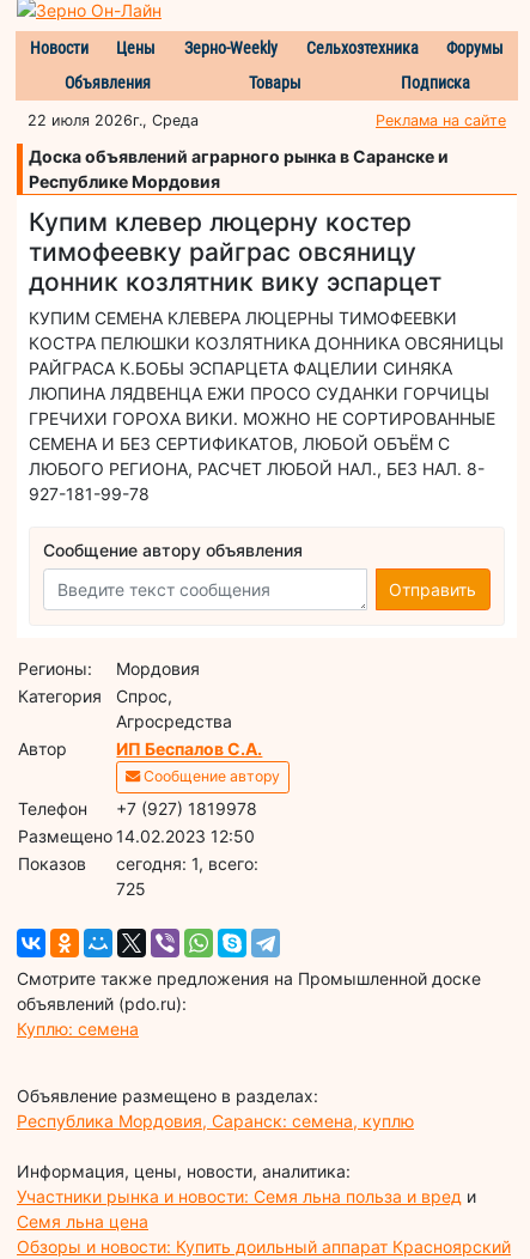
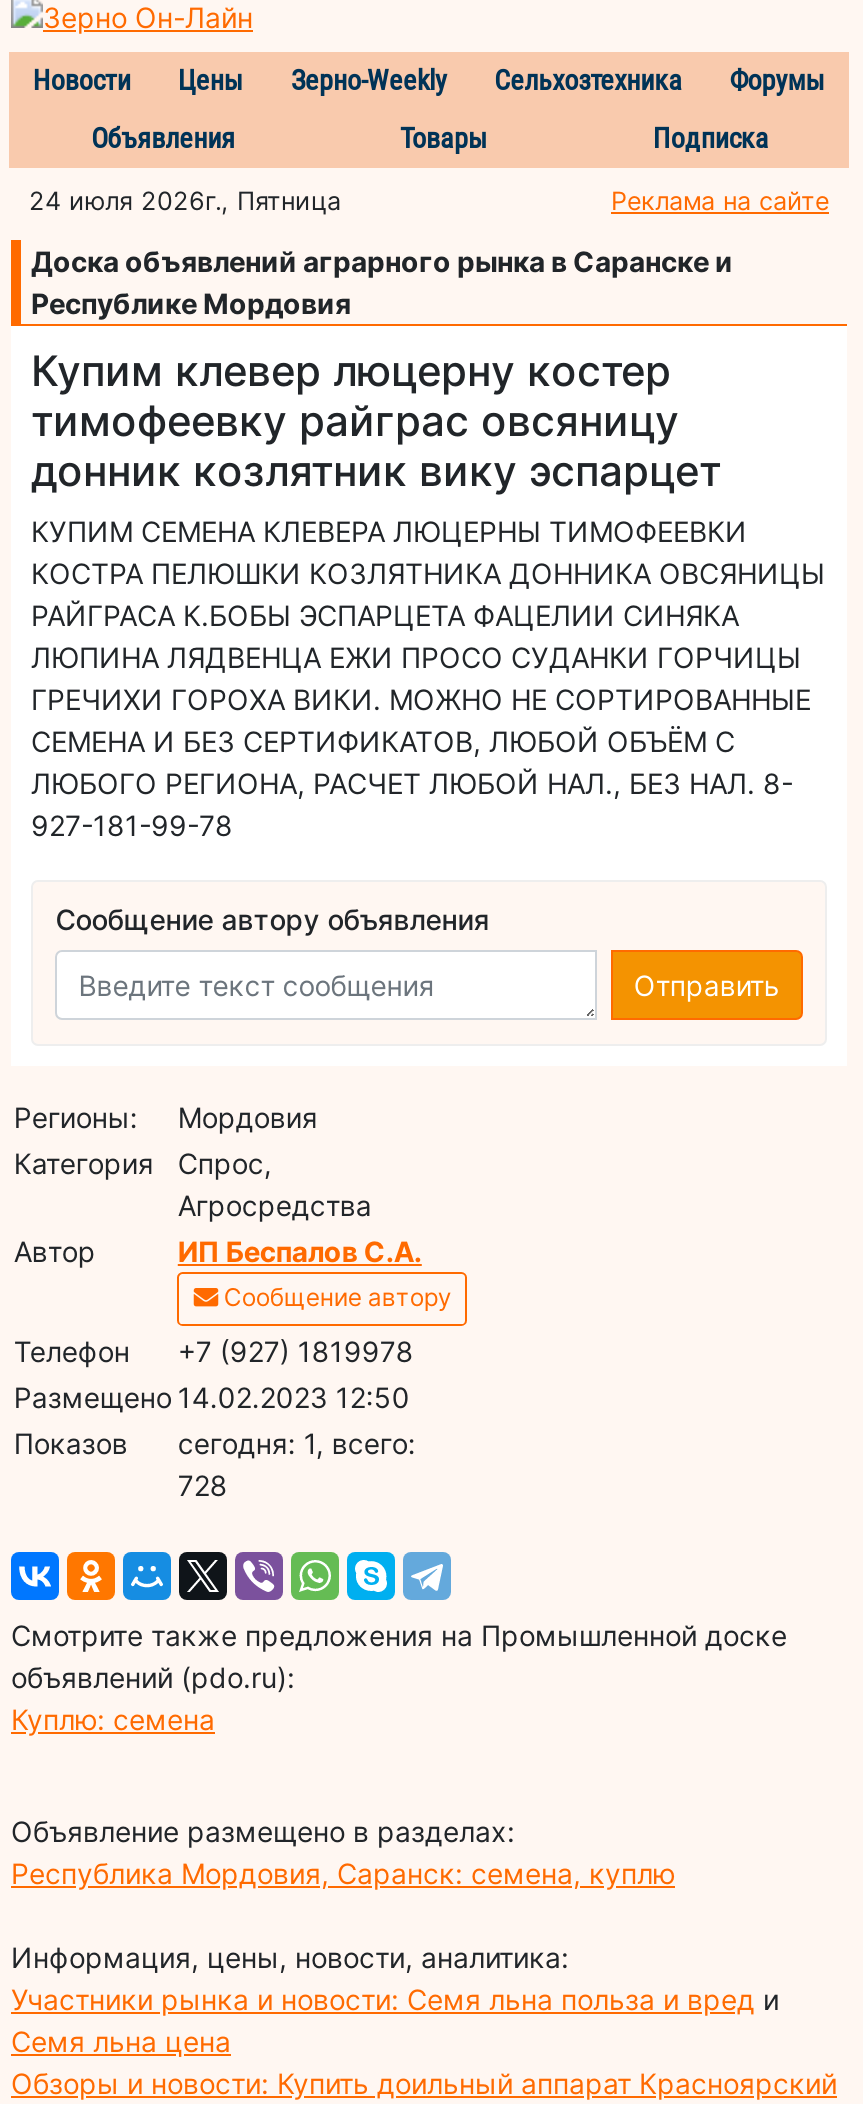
[28,111,199,129] 22 июля 2026г., Среда -> [29,185,341,215] 24 июля 2026г., Пятница
[117,878,146,898] 725 -> [178,1467,228,1501] 728

